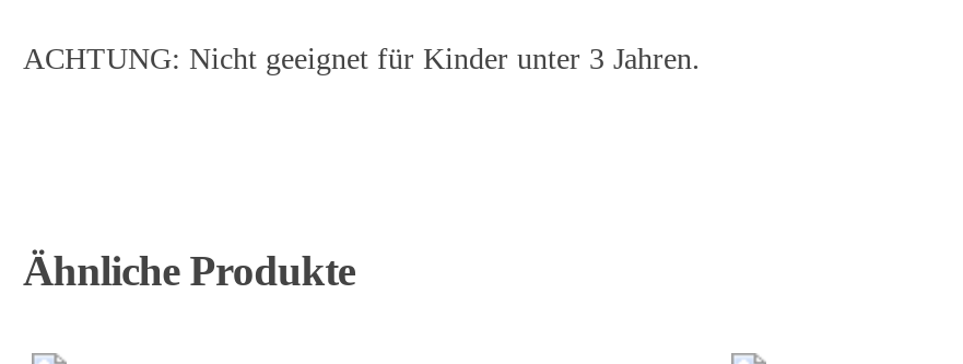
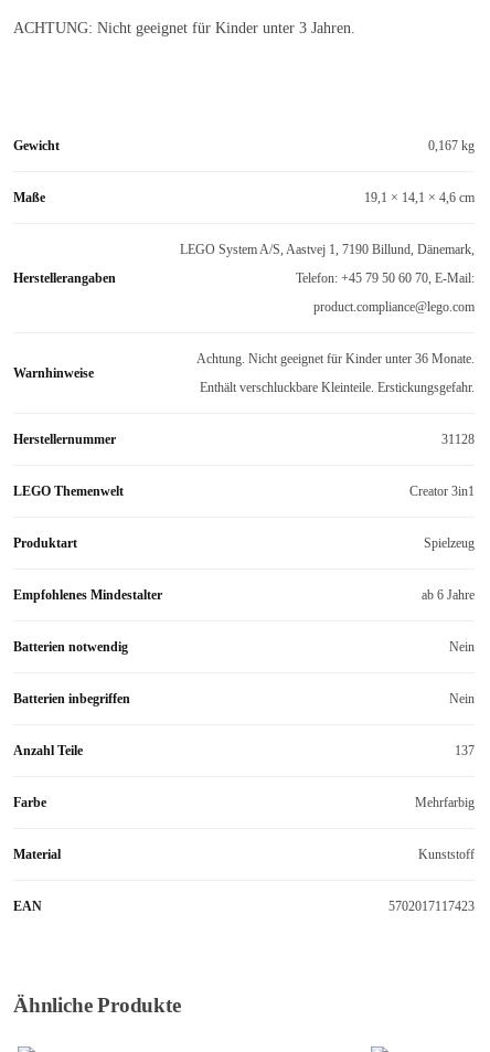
none -> [13,138,475,206] Gewicht | 0,167 kg | Maße | 19,1 × 14,1 × 4,6 cm
none -> [13,271,116,286] Herstellerangaben
none -> [13,366,94,381] Warnhinweise
none -> [13,351,475,914] Achtung. Nicht geeignet für Kinder unter 36 Monate. | Enthält verschluckbare Kleinteile. Erstickungsgefahr. | Herstellernummer | 31128 | LEGO Themenwelt | Creator 3in1 | Produktart | Spielzeug | Empfohlenes Mindestalter | ab 6 Jahre | Batterien notwendig | Nein | Batterien inbegriffen | Nein | Anzahl Teile | 137 | Farbe | Mehrfarbig | Material | Kunststoff | EAN | 5702017117423
none -> [180,242,475,315] LEGO System A/S, Aastvej 1, 7190 Billund, Dänemark, | Telefon: +45 79 50 60 70, E-Mail: | product.compliance@lego.com

